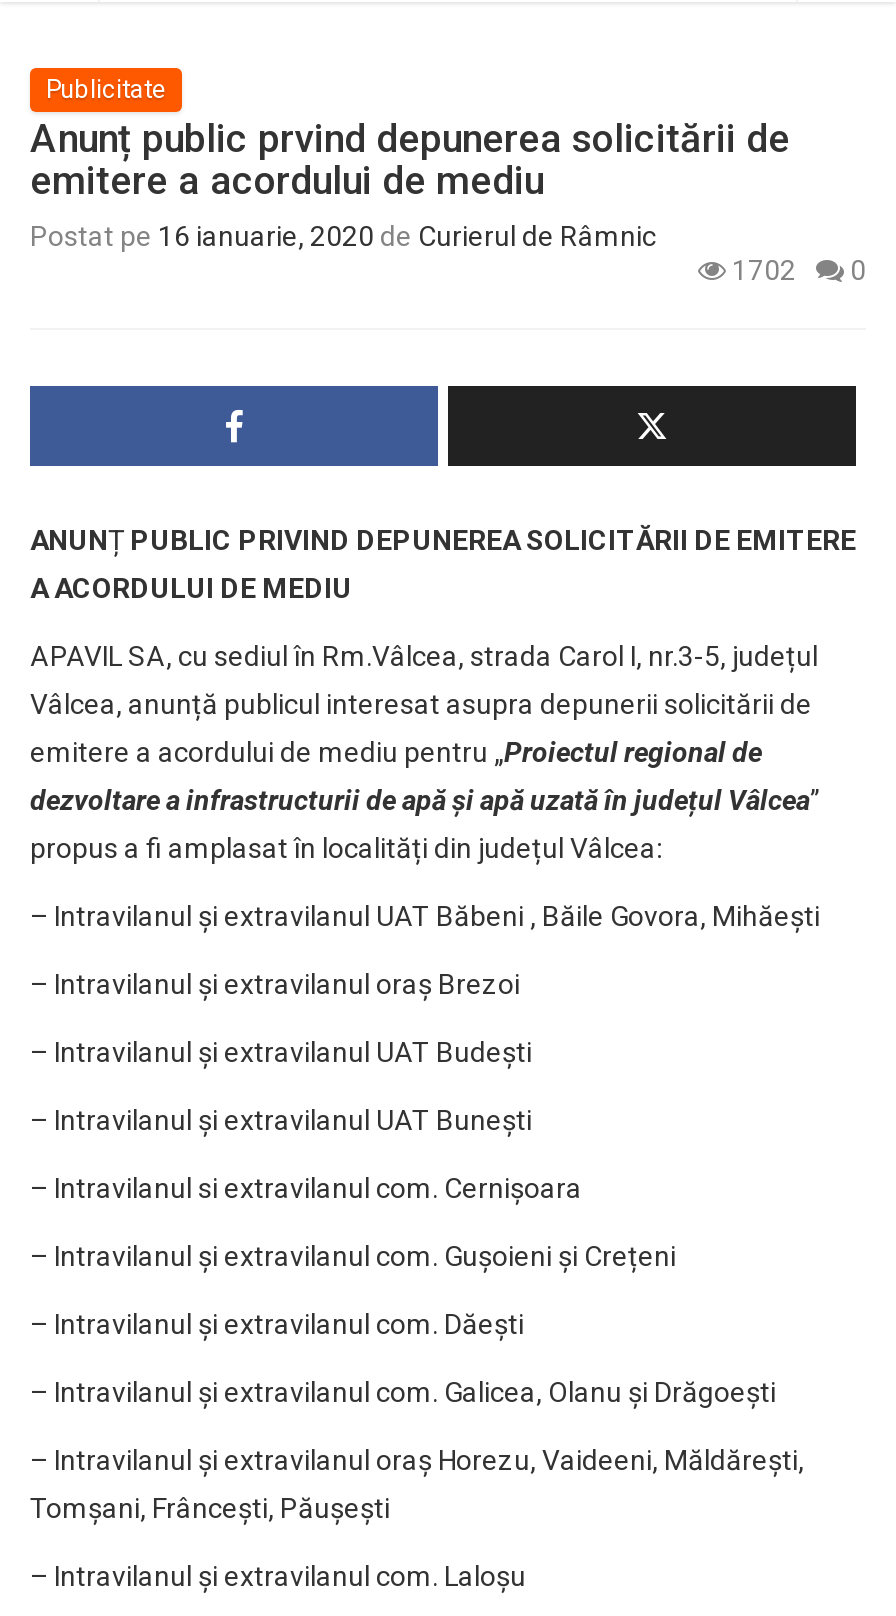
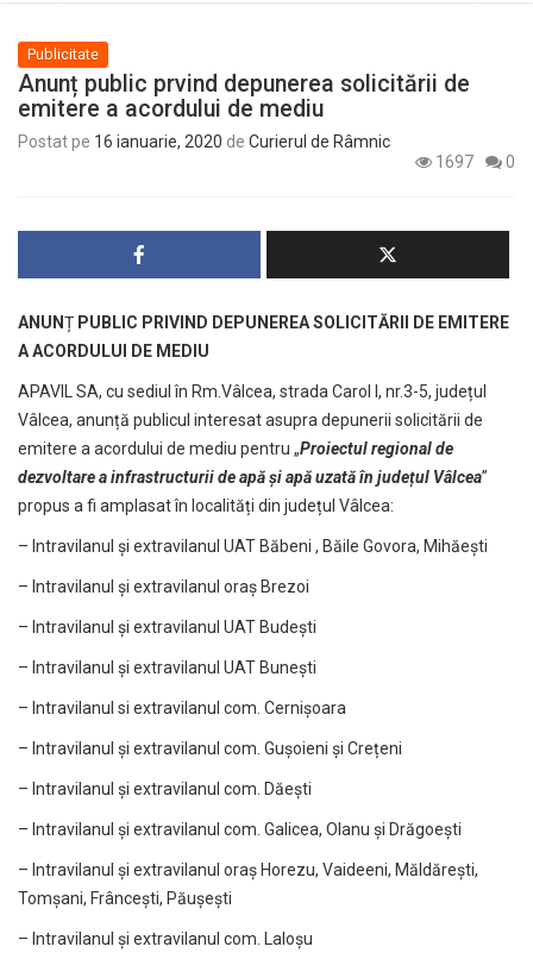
[726,254,866,286] 1702 0 -> [432,152,515,171] 1697 0

